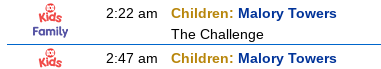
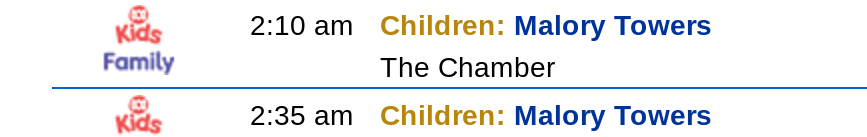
[106,5,337,21] 2:22 am Children: Malory Towers -> [250,9,712,41] 2:10 am Children: Malory Towers
[171,26,264,42] The Challenge -> [380,51,556,83] The Chamber
[106,50,337,66] 2:47 am Children: Malory Towers -> [250,99,712,131] 2:35 am Children: Malory Towers

